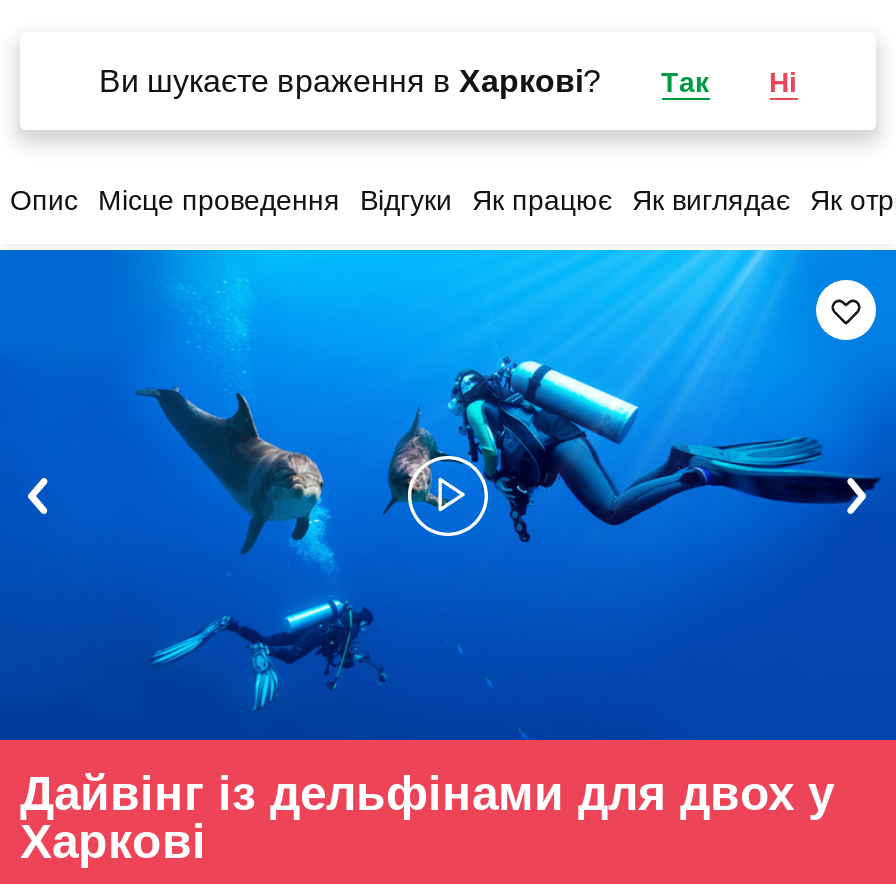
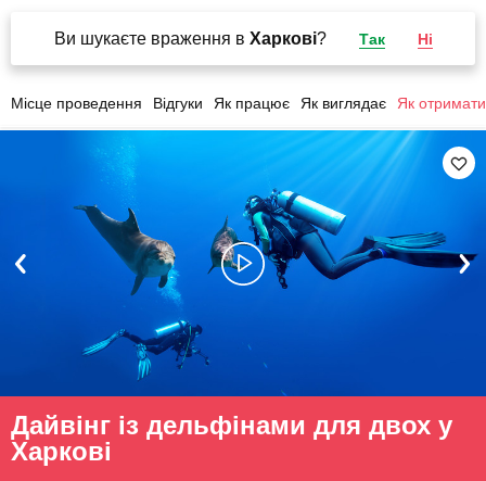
[10,184,78,216] Опис -> none

